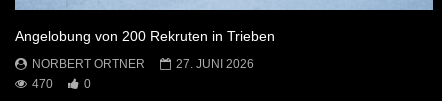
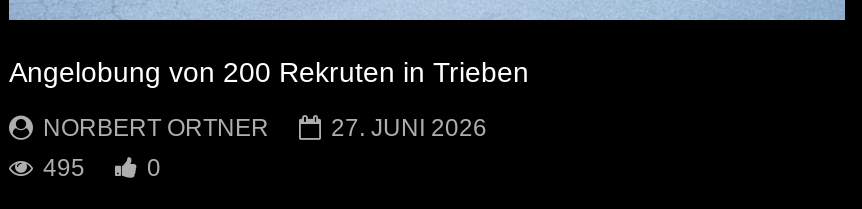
[32,77,53,91] 470 -> [43,154,85,182] 495

